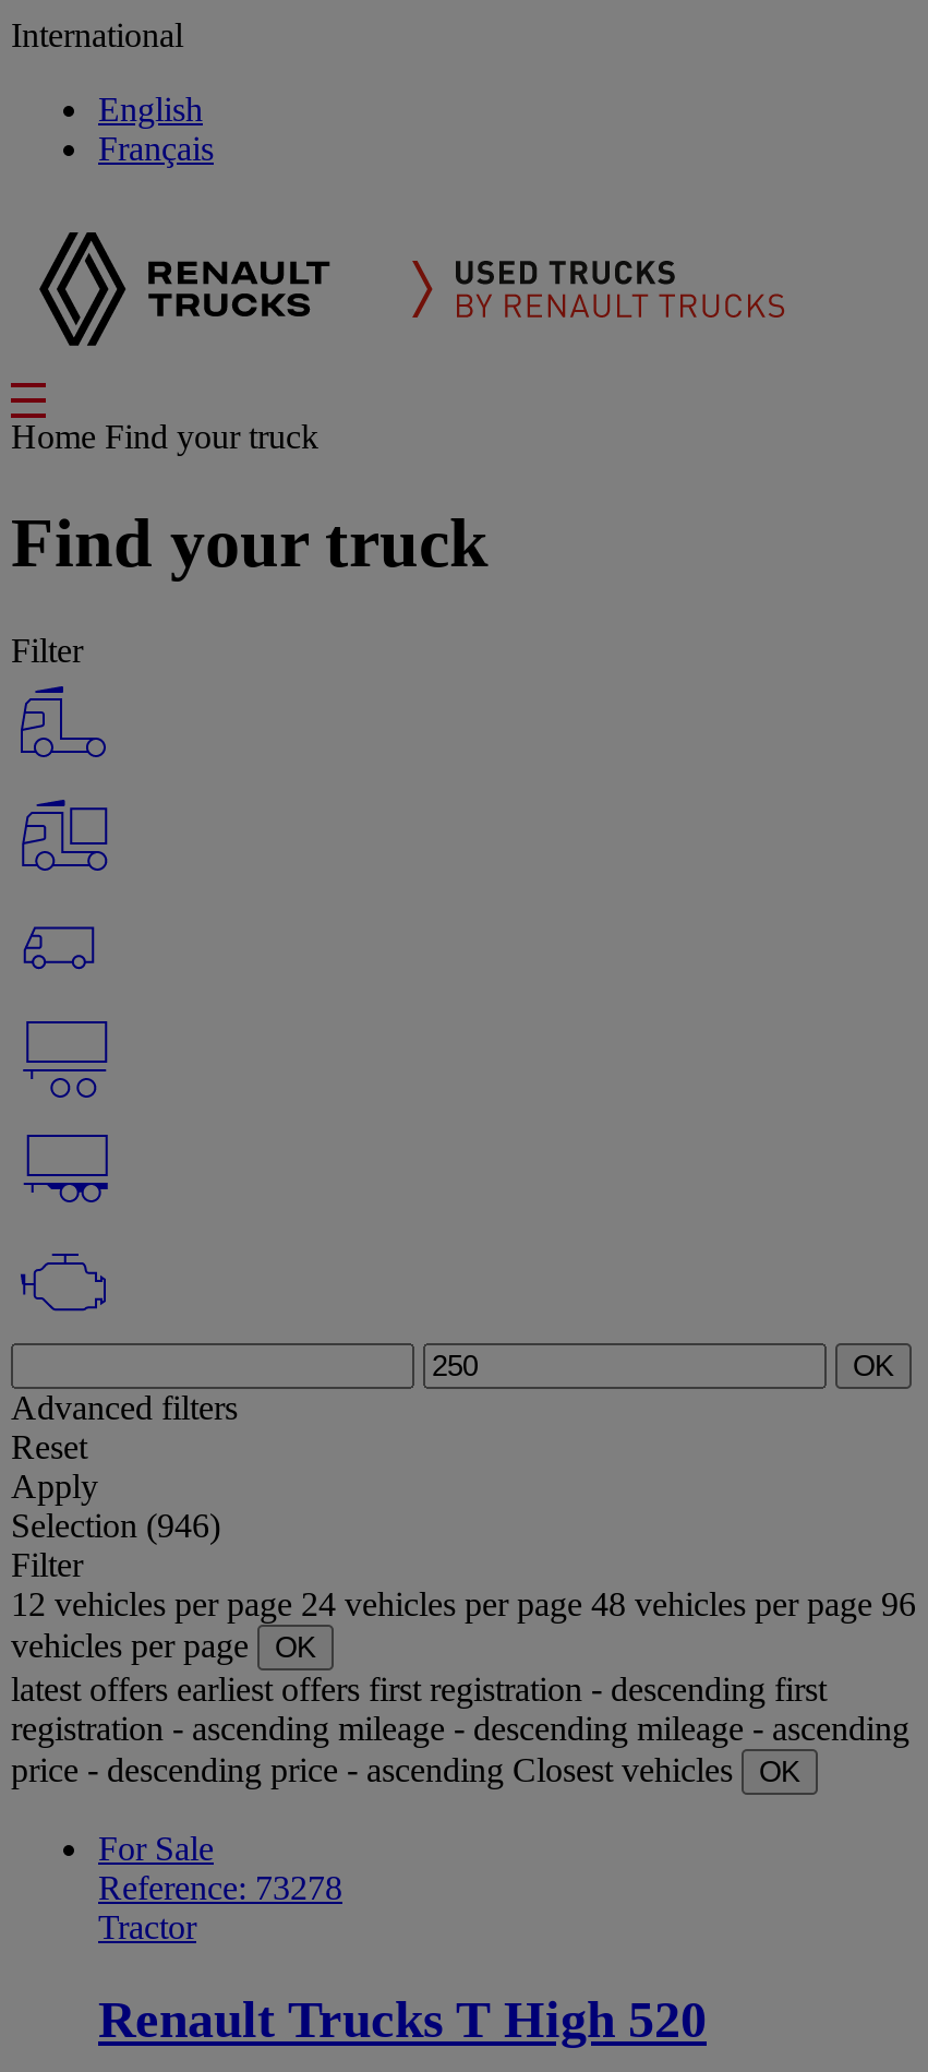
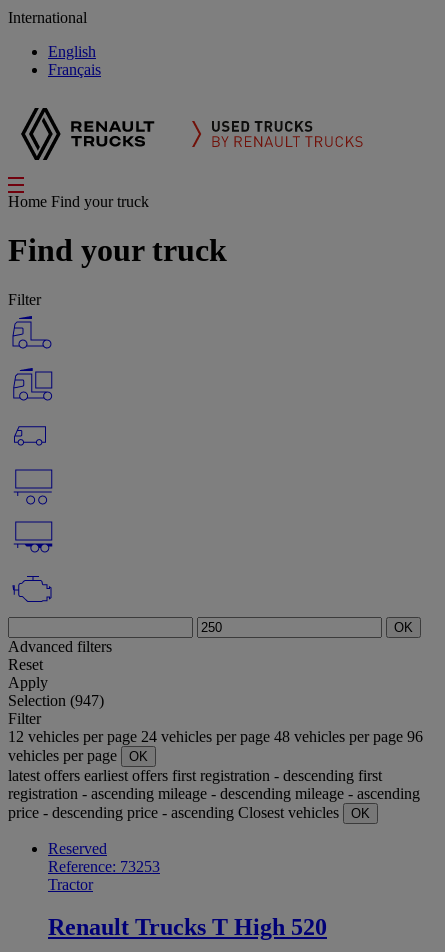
[11,1507,220,1544] Selection (946) -> [8,692,104,709] Selection (947)
[98,1830,342,1906] For Sale | Reference: 73278 -> [48,840,160,875] Reserved | Reference: 73253

